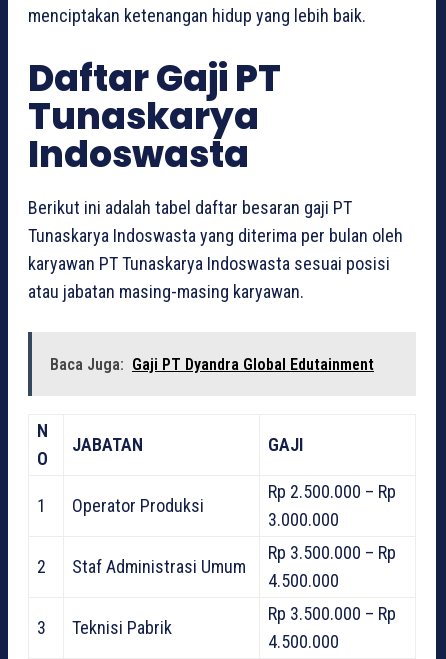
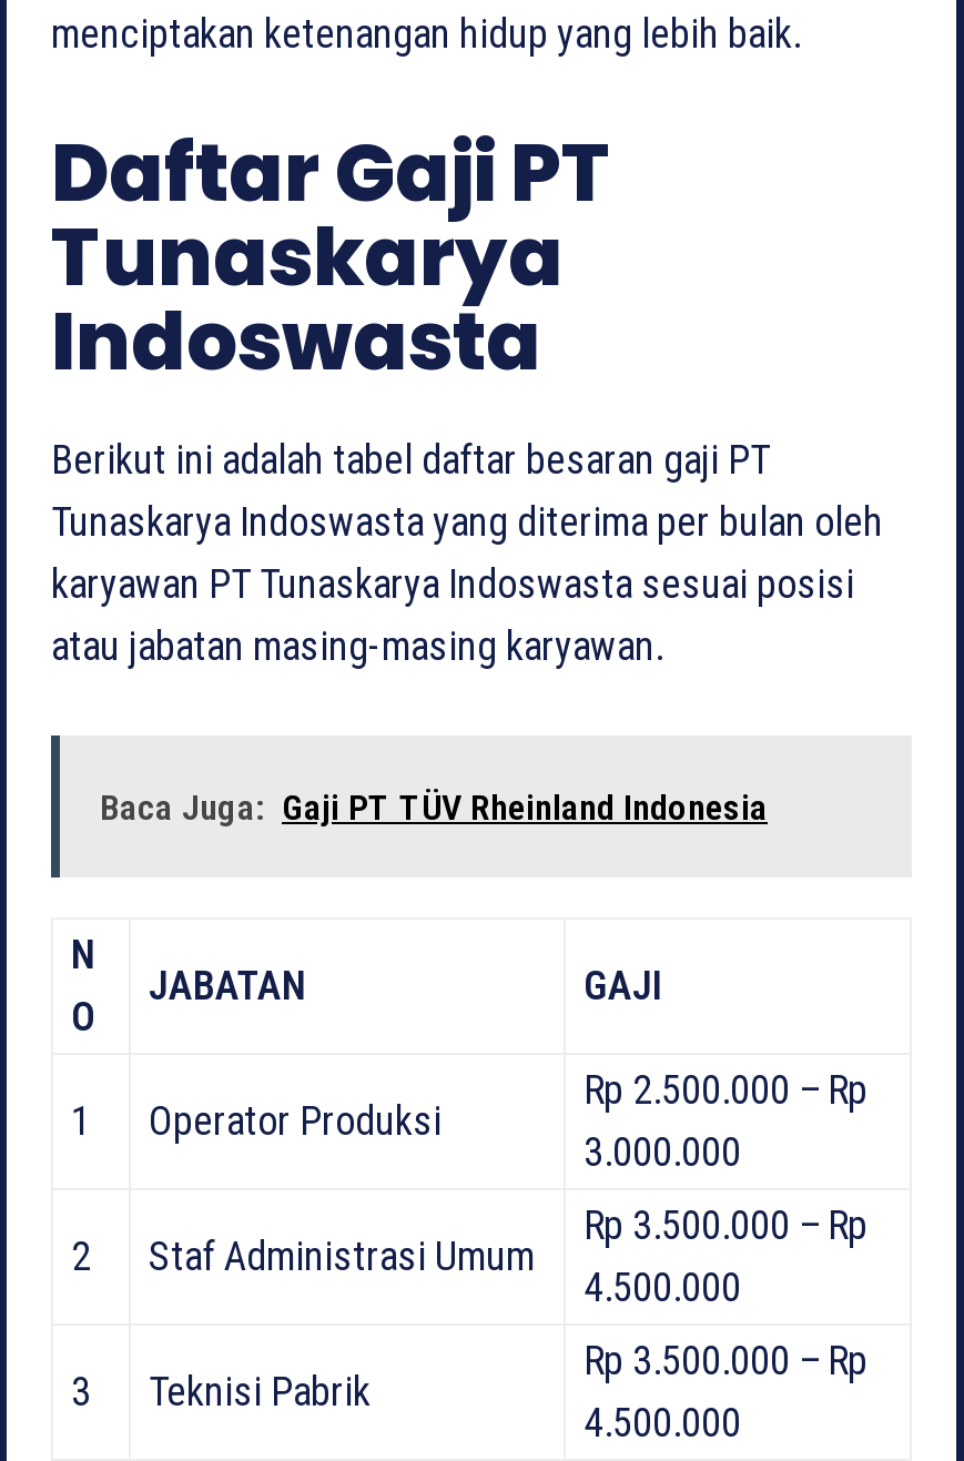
[50,355,374,374] Baca Juga: Gaji PT Dyandra Global Edutainment -> [100,786,768,828] Baca Juga: Gaji PT TÜV Rheinland Indonesia

